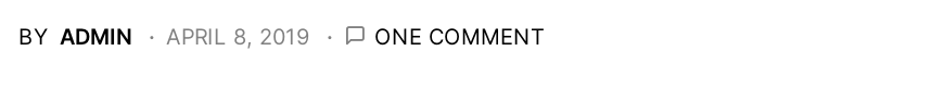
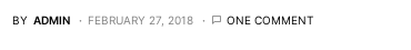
[18,23,309,49] BY ADMIN APRIL 8, 2019 -> [12,14,193,27] BY ADMIN FEBRUARY 27, 2018

